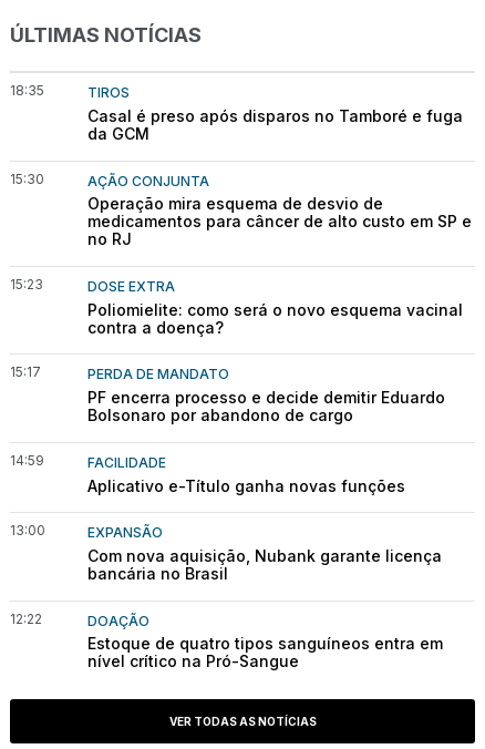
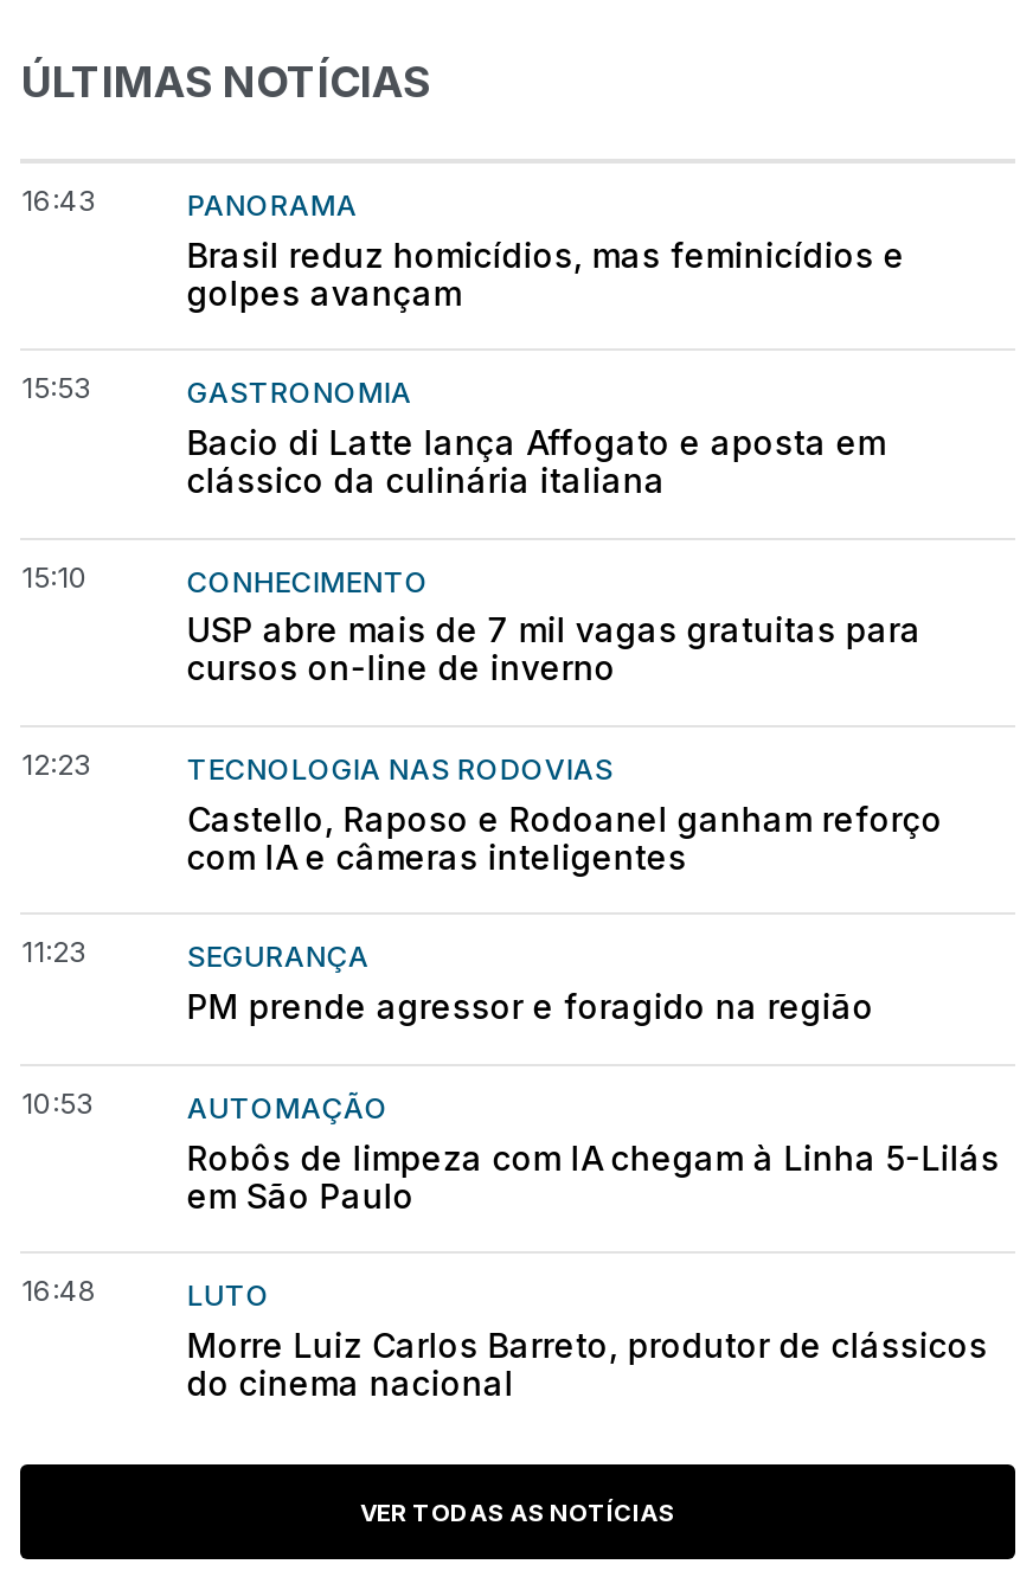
[11,82,463,143] 18:35 | TIROS | Casal é preso após disparos no Tamboré e fuga | da GCM -> [21,182,905,312] 16:43 | PANORAMA | Brasil reduz homicídios, mas feminicídios e | golpes avançam
[11,170,472,249] 15:30 | AÇÃO CONJUNTA | Operação mira esquema de desvio de | medicamentos para câncer de alto custo em SP e | no RJ -> [21,370,886,500] 15:53 | GASTRONOMIA | Bacio di Latte lança Affogato e aposta em | clássico da culinária italiana
[11,276,463,337] 15:23 | DOSE EXTRA | Poliomielite: como será o novo esquema vacinal | contra a doença? -> [21,558,921,688] 15:10 | CONHECIMENTO | USP abre mais de 7 mil vagas gratuitas para | cursos on-line de inverno
[11,364,445,425] 15:17 | PERDA DE MANDATO | PF encerra processo e decide demitir Eduardo | Bolsonaro por abandono de cargo -> [21,746,943,876] 12:23 | TECNOLOGIA NAS RODOVIAS | Castello, Raposo e Rodoanel ganham reforço | com IA e câmeras inteligentes
[11,452,406,495] 14:59 | FACILIDADE | Aplicativo e-Título ganha novas funções -> [21,934,874,1026] 11:23 | SEGURANÇA | PM prende agressor e foragido na região
[11,522,442,583] 13:00 | EXPANSÃO | Com nova aquisição, Nubank garante licença | bancária no Brasil -> [21,1085,999,1214] 10:53 | AUTOMAÇÃO | Robôs de limpeza com IA chegam à Linha 5-Lilás | em São Paulo
[11,610,443,671] 12:22 | DOAÇÃO | Estoque de quatro tipos sanguíneos entra em | nível crítico na Pró-Sangue -> [21,1273,988,1402] 16:48 | LUTO | Morre Luiz Carlos Barreto, produtor de clássicos | do cinema nacional

